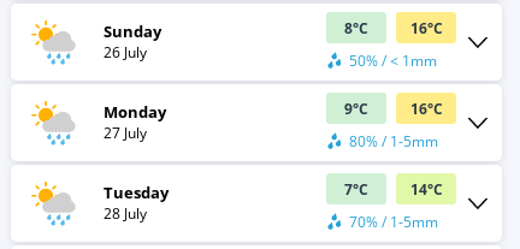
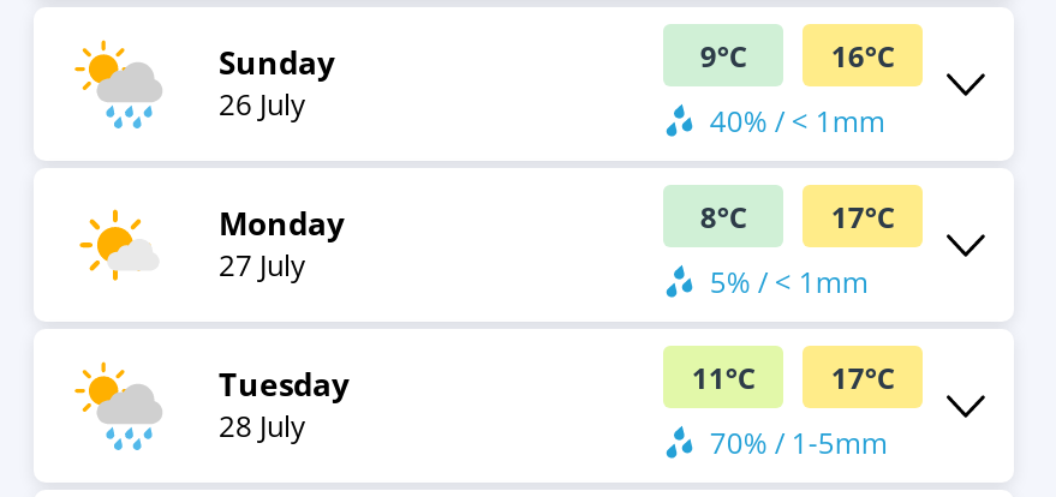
[345,18,369,38] 8°C -> [700,36,748,76] 9°C
[350,50,437,71] 50% / < 1mm -> [710,100,885,141] 40% / < 1mm
[30,100,76,147] [image] -> [77,202,161,288] [image]
[345,98,443,119] 9°C | 16°C -> [700,196,896,237] 8°C | 17°C
[350,131,439,151] 80% / 1-5mm -> [710,261,868,302] 5% / < 1mm
[345,179,369,199] 7°C -> [692,357,757,398] 11°C
[410,179,443,199] 14°C -> [831,357,896,398] 17°C

